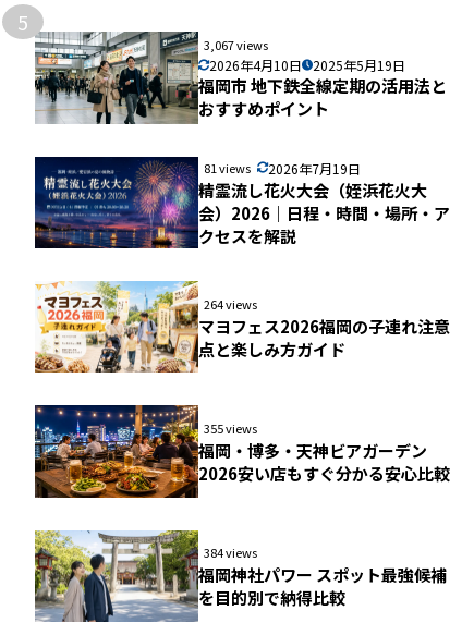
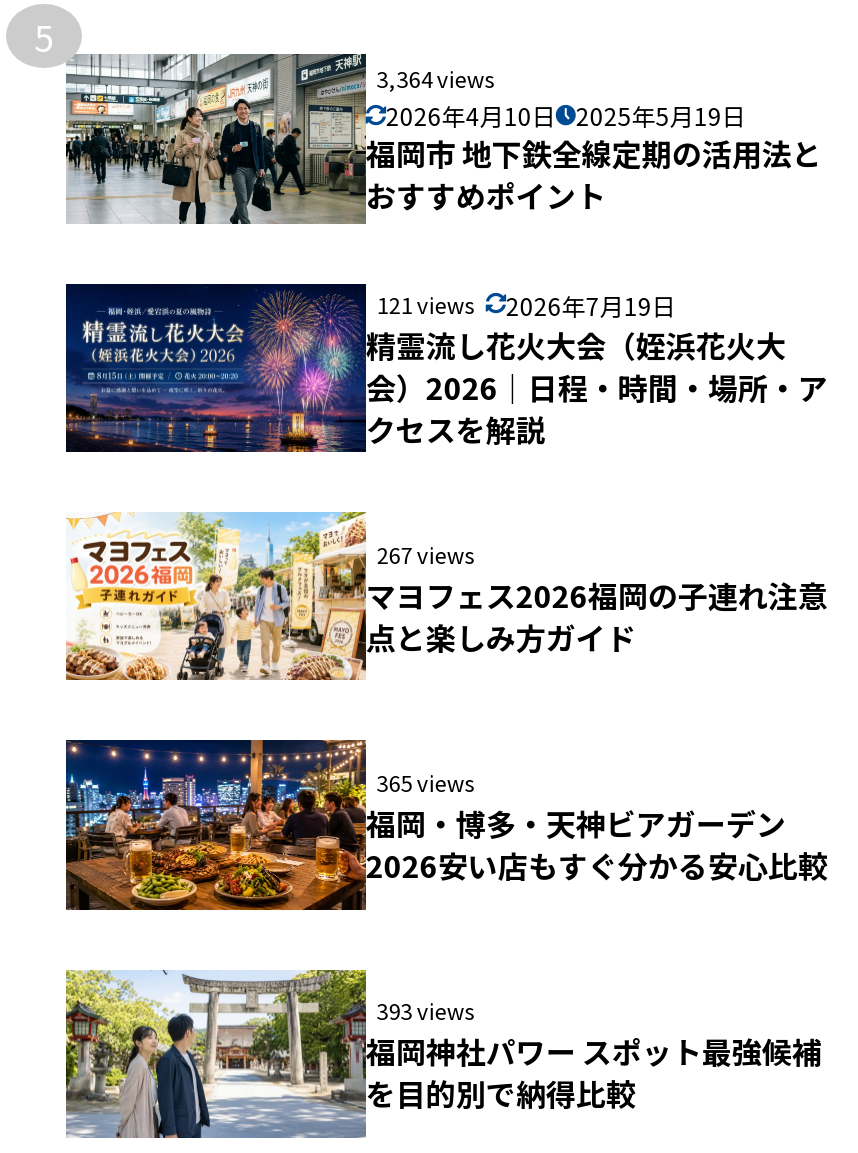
[204,36,268,54] 3,067 views -> [377,63,495,95] 3,364 views
[204,159,361,177] 81 views 2026年7月19日 -> [377,287,676,321] 121 views 2026年7月19日
[204,295,258,312] 264 views -> [377,537,475,569] 267 views
[204,419,258,437] 355 views -> [377,766,475,798] 365 views
[204,544,258,561] 384 views -> [377,995,475,1027] 393 views

